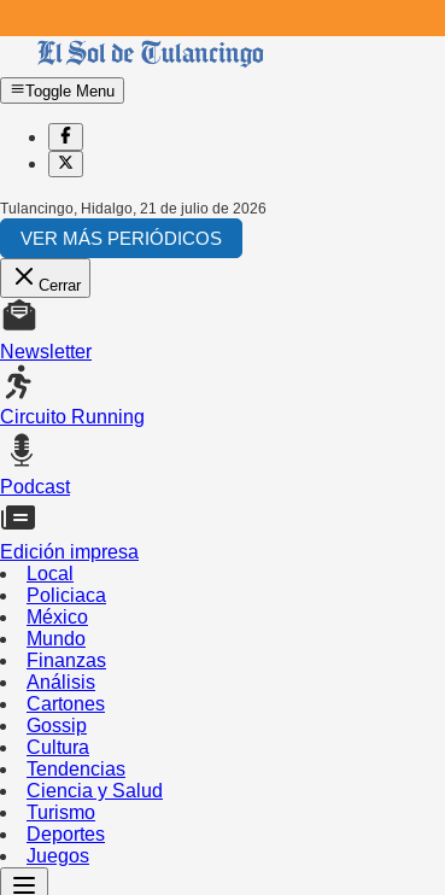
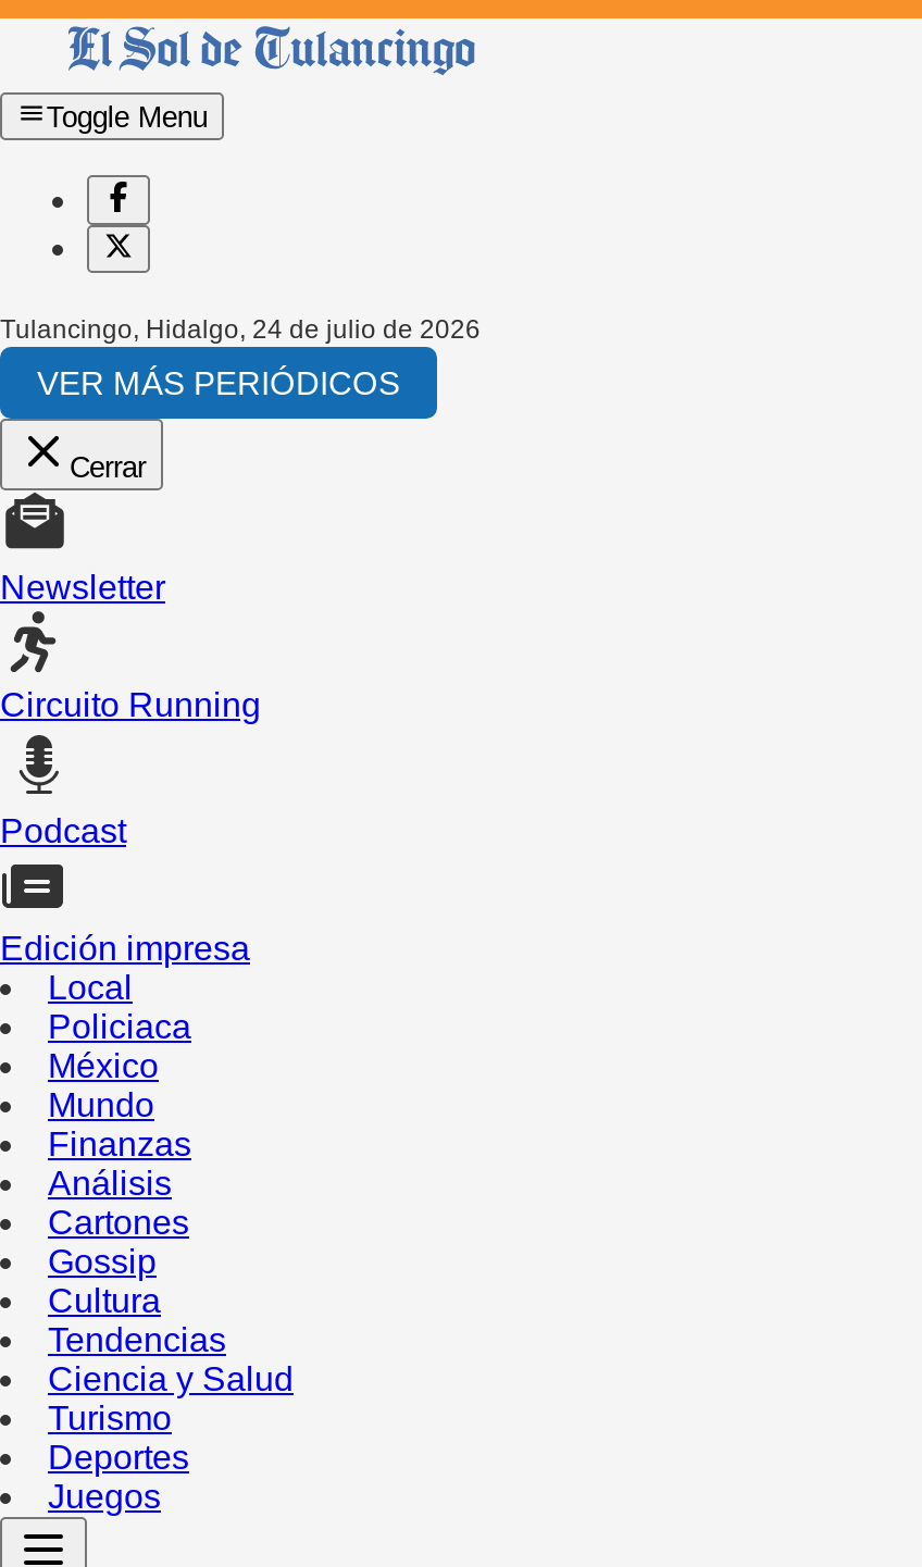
[0,200,267,217] Tulancingo, Hidalgo, 21 de julio de 2026 -> [0,314,481,345] Tulancingo, Hidalgo, 24 de julio de 2026

